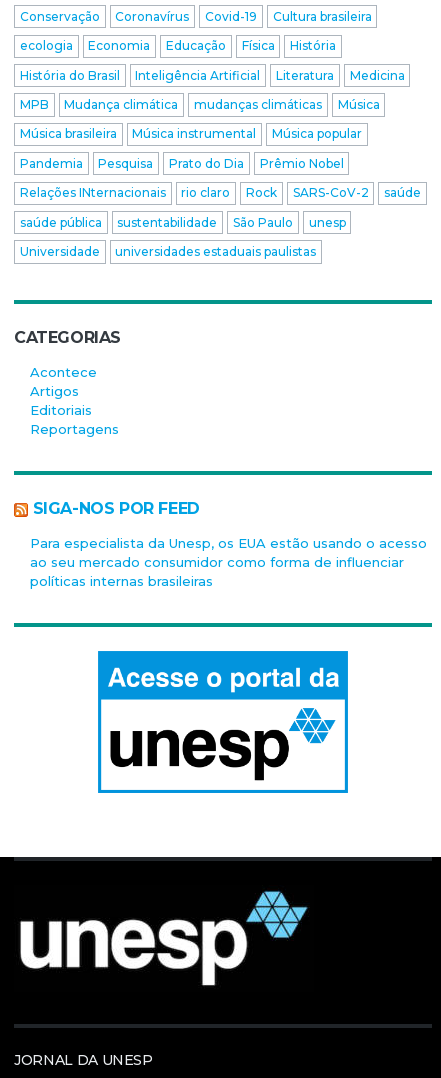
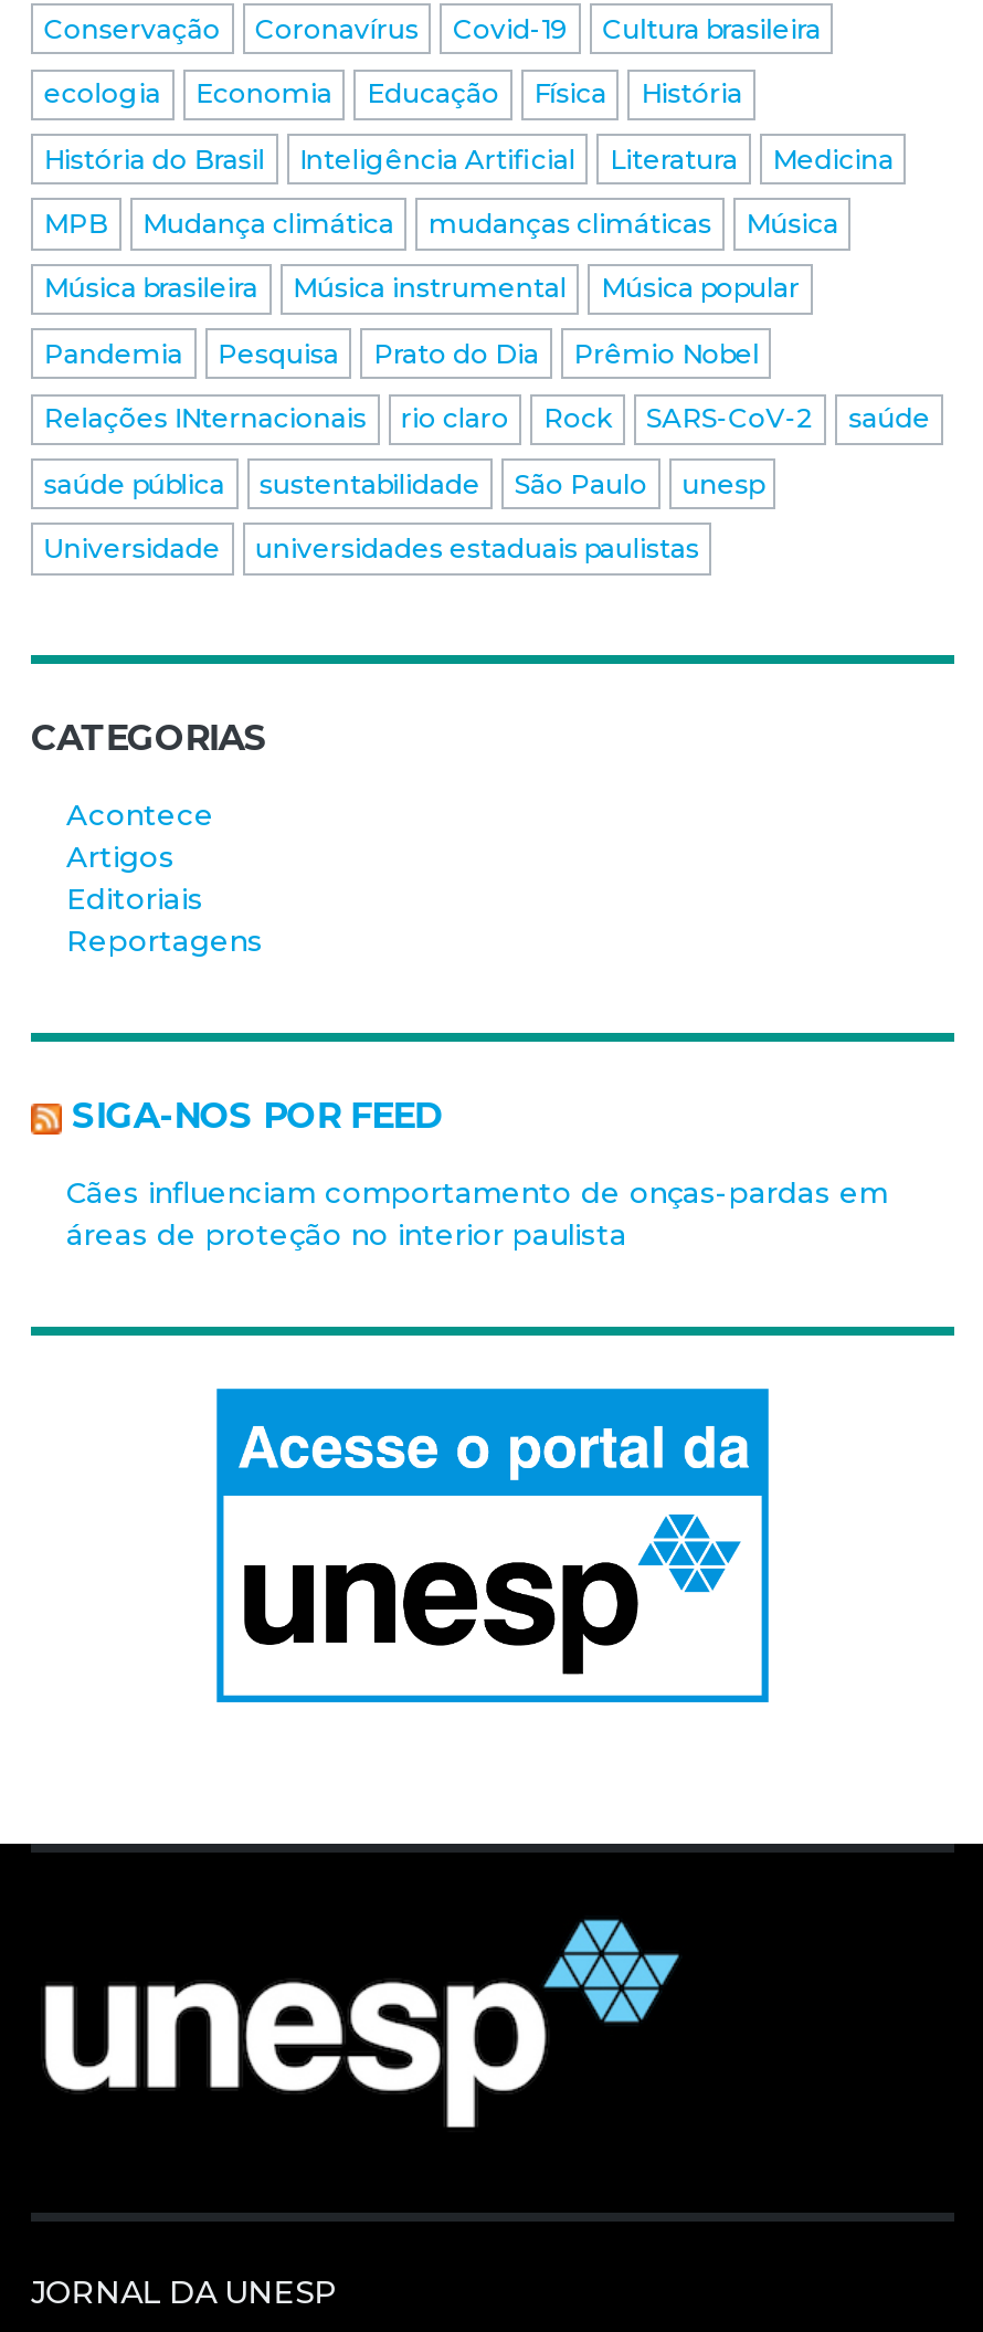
[30,535,427,589] Para especialista da Unesp, os EUA estão usando o acesso | ao seu mercado consumidor como forma de influenciar | políticas internas brasileiras -> [66,1175,888,1252] Cães influenciam comportamento de onças-pardas em | áreas de proteção no interior paulista

